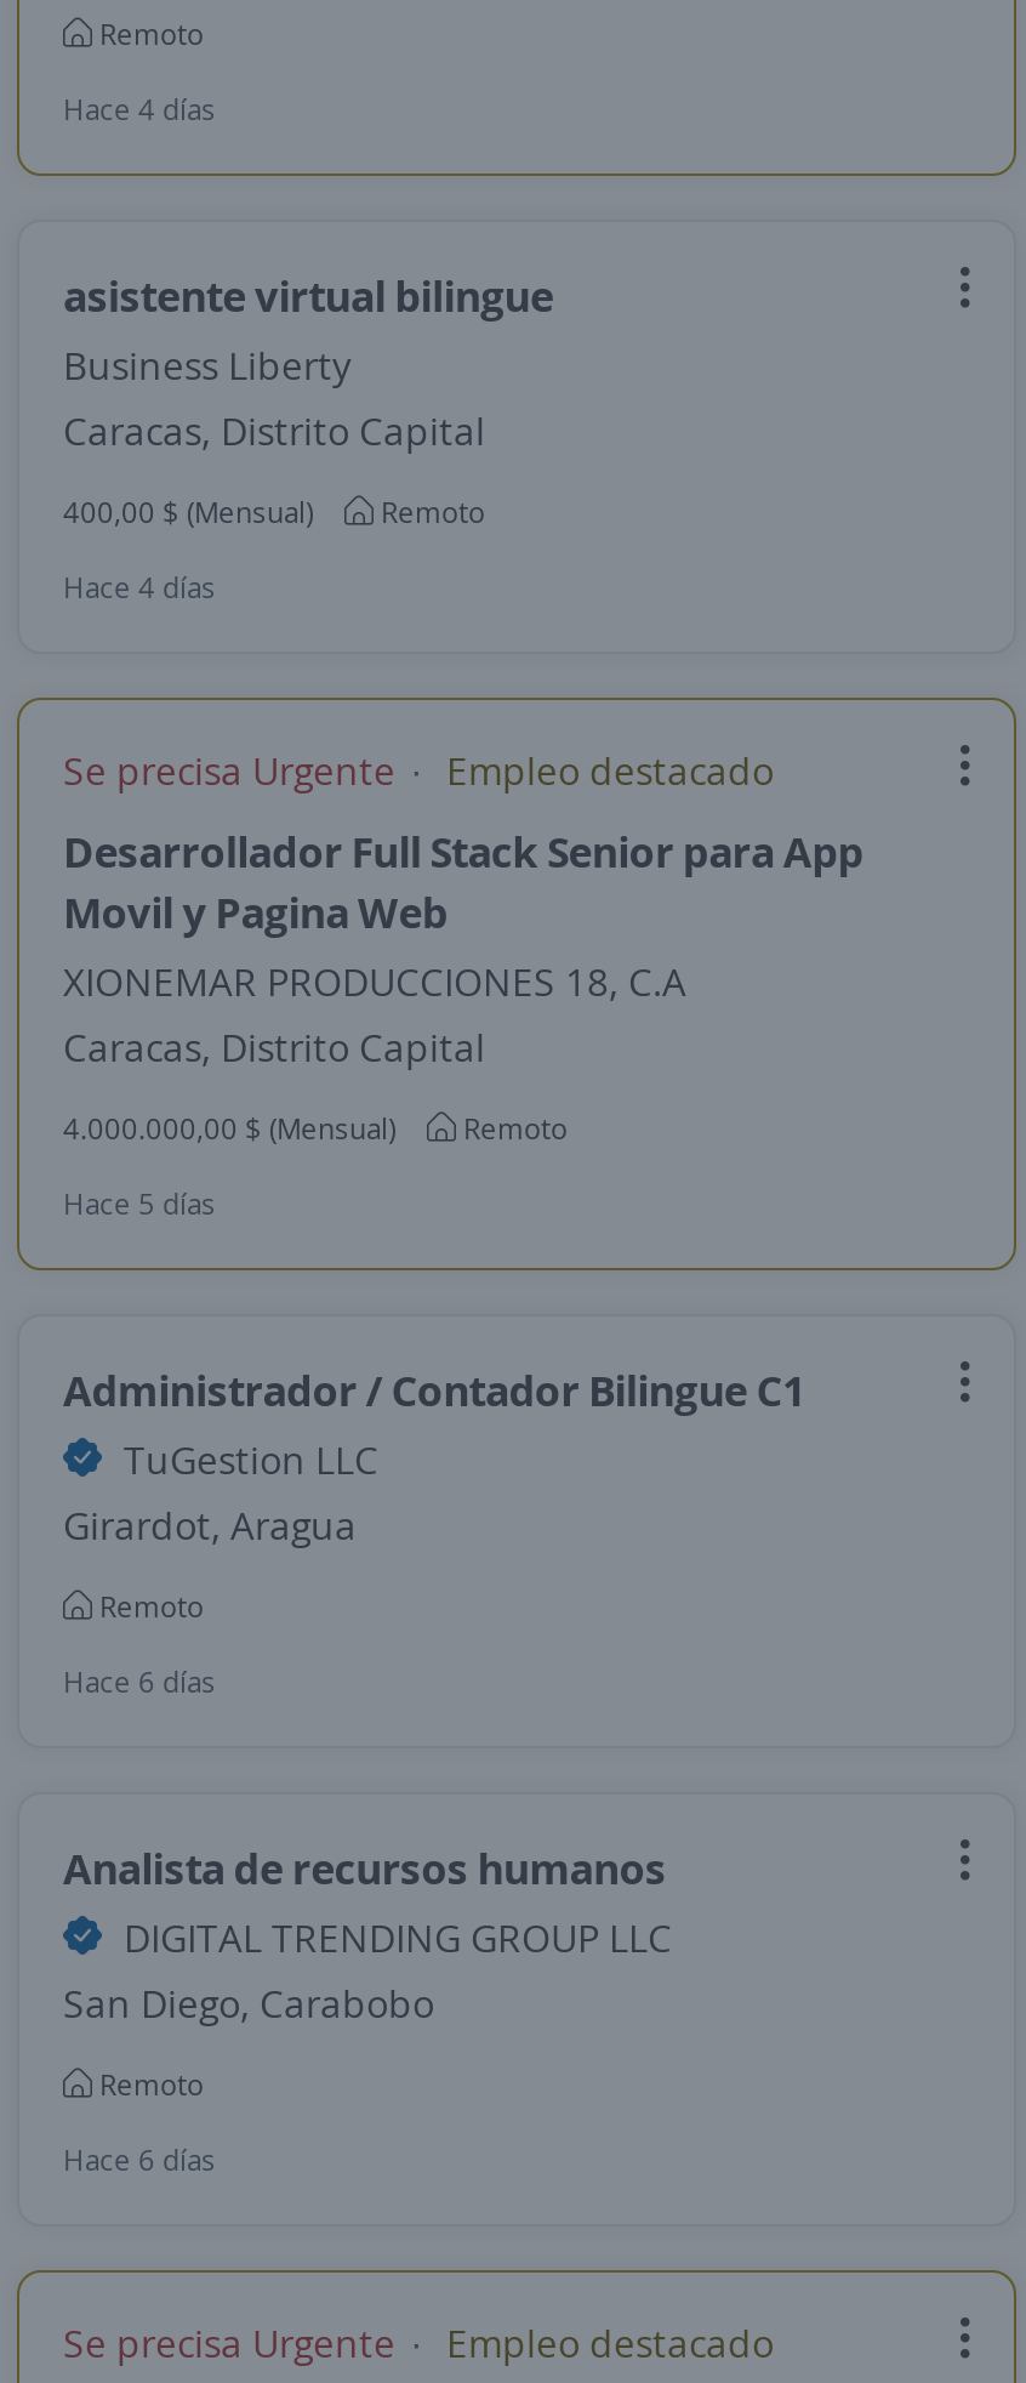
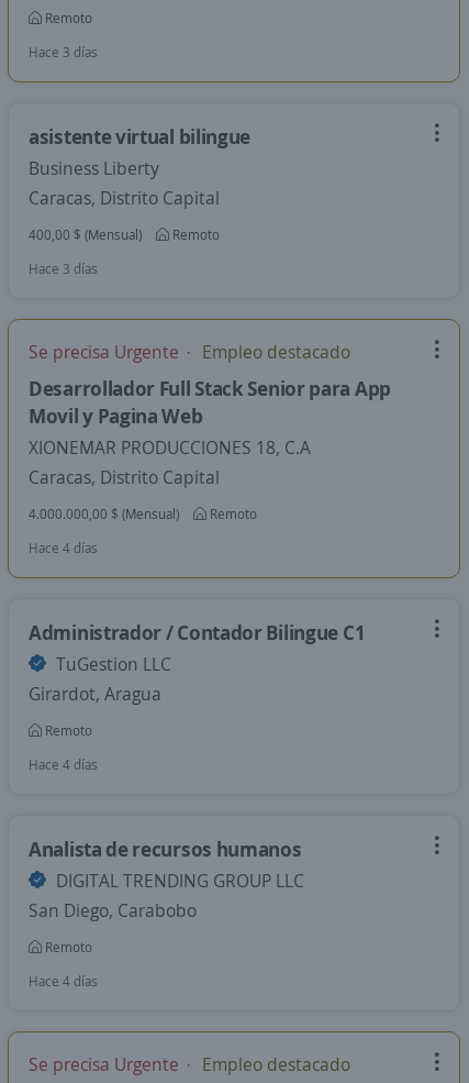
[63,89,216,130] Hace 4 días -> [29,43,98,62] Hace 3 días
[63,567,216,608] Hace 4 días -> [29,259,98,278] Hace 3 días
[63,1183,216,1224] Hace 5 días -> [29,539,98,557] Hace 4 días
[63,1661,216,1702] Hace 6 días -> [29,755,98,774] Hace 4 días
[63,2139,216,2180] Hace 6 días -> [29,972,98,991] Hace 4 días

